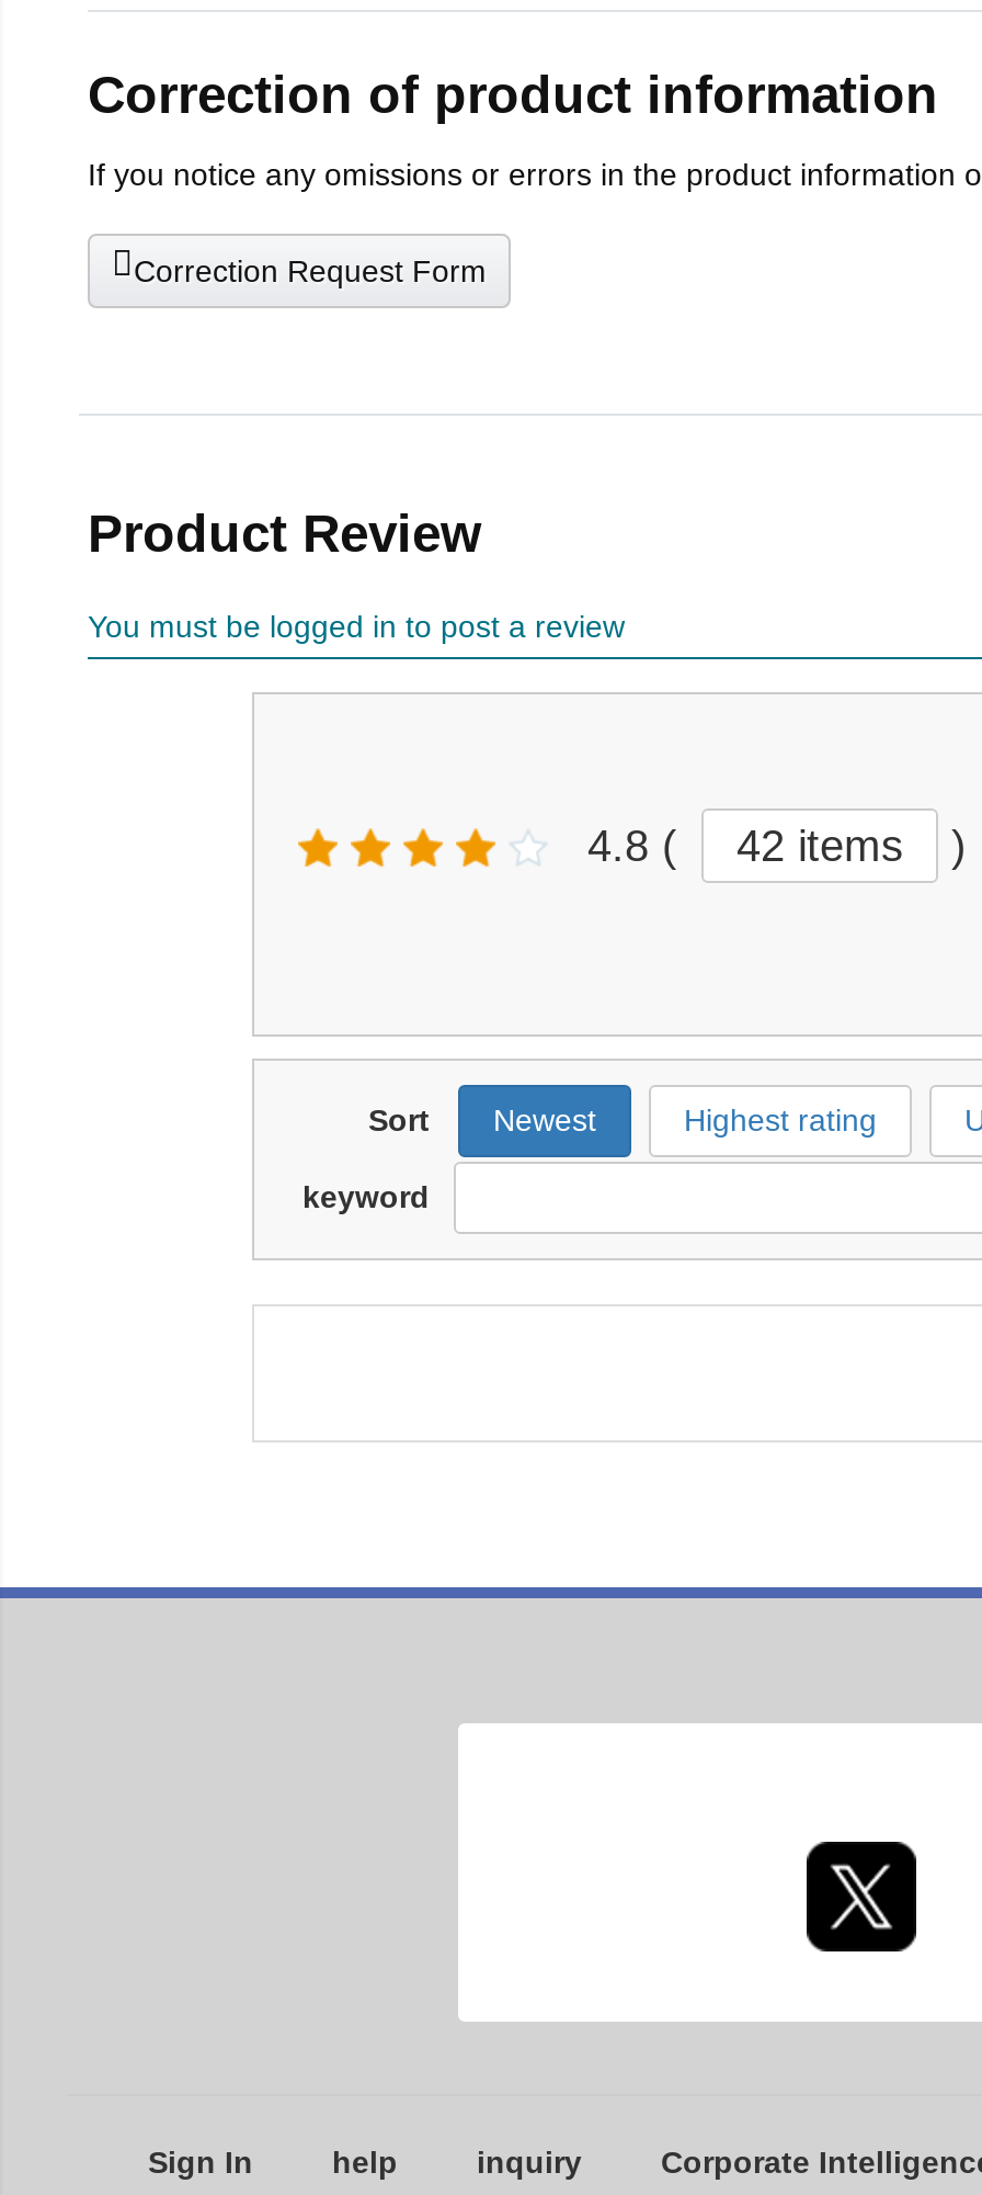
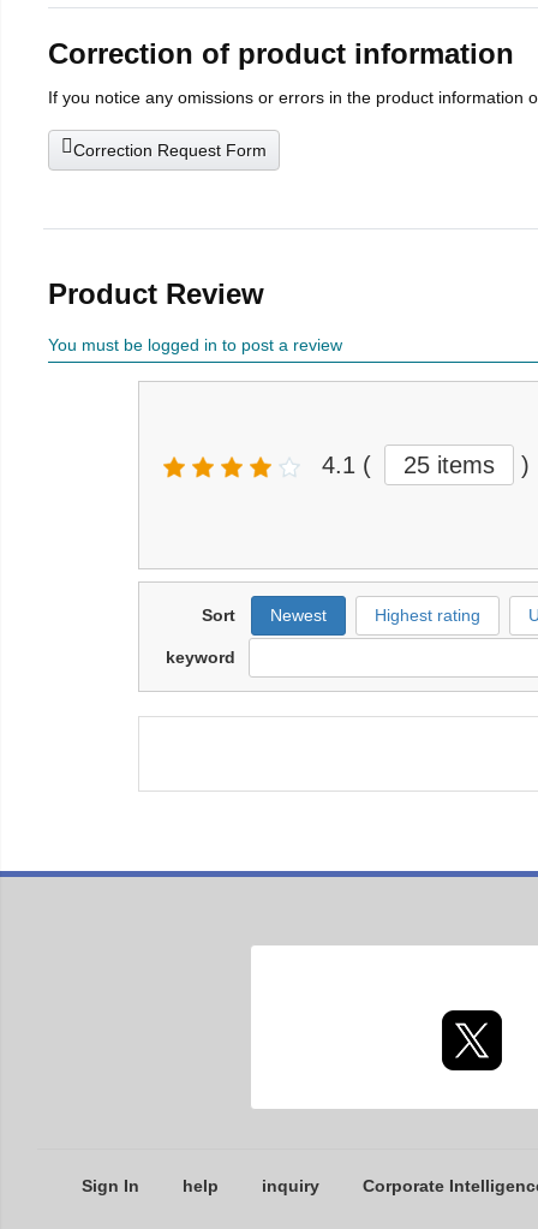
[574,821,690,869] 4.8 ( -> [315,452,378,478] 4.1 (
[736,821,903,869] 42 items -> [403,452,495,478] 25 items

